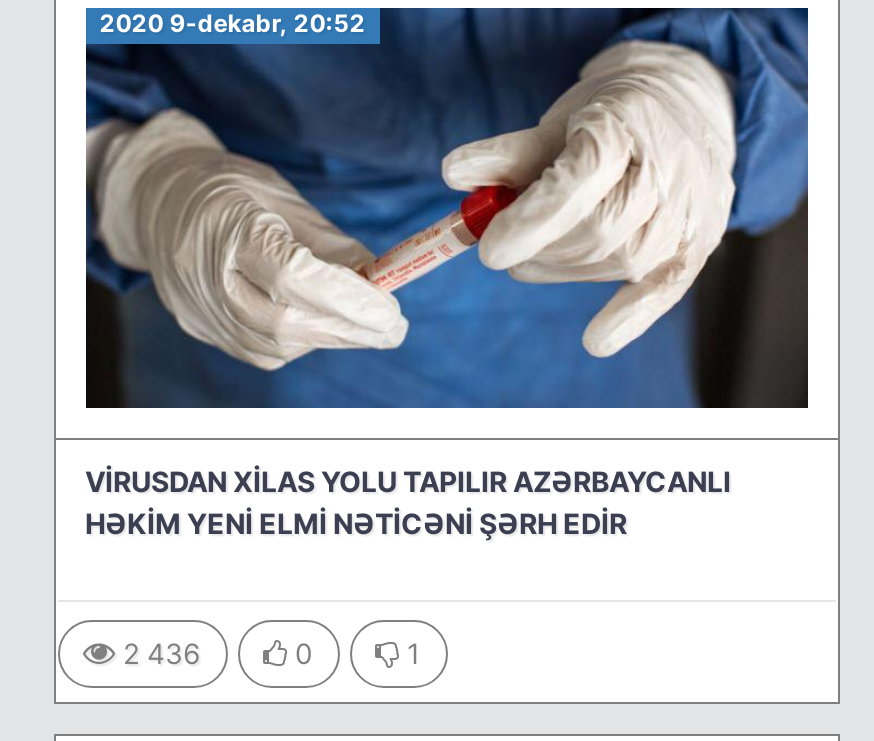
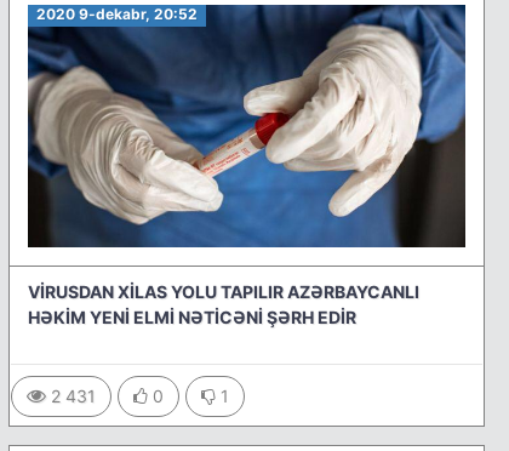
[115,636,201,670] 2 436 -> [45,386,95,406] 2 431

